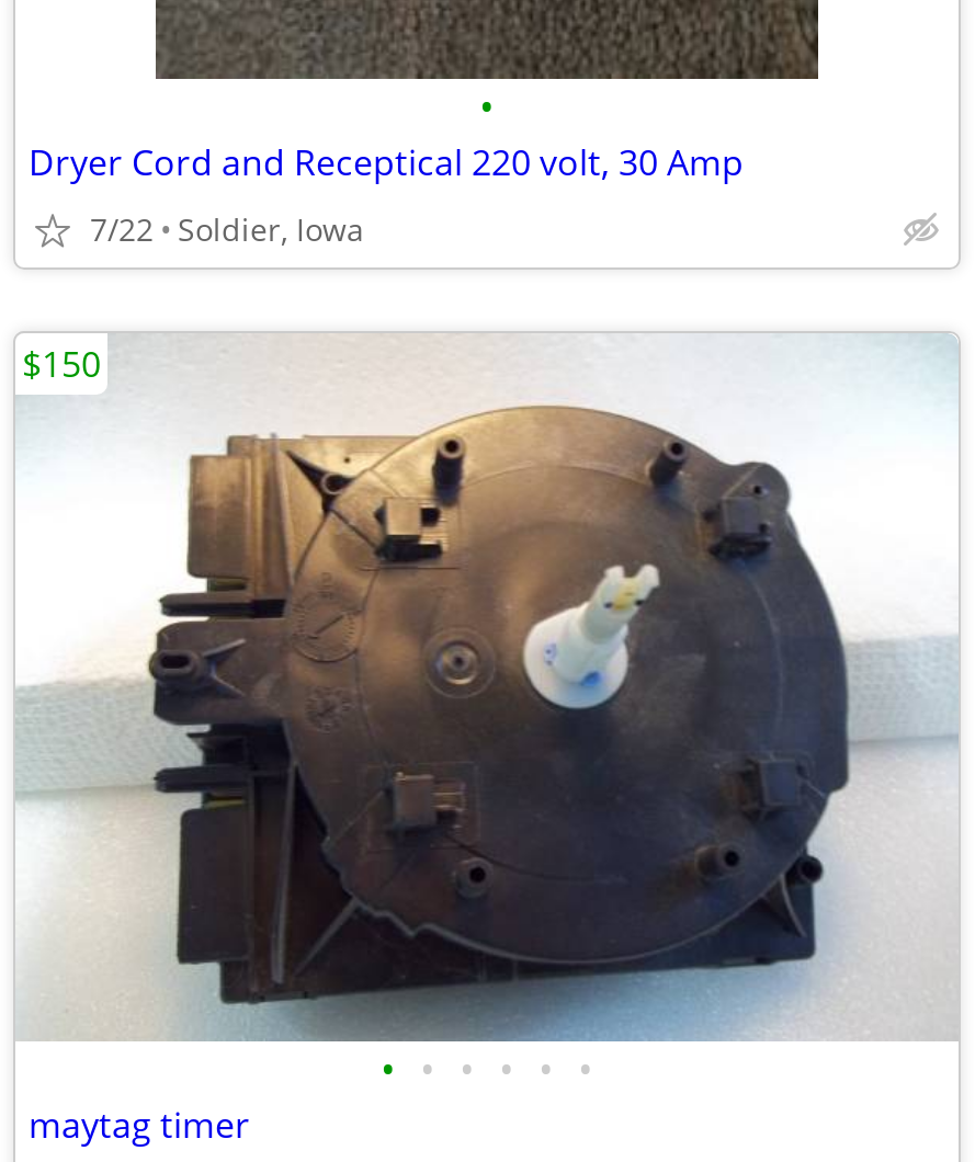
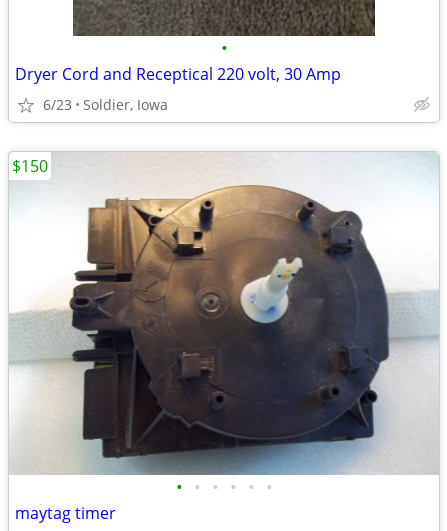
[90,208,364,250] 7/22 Soldier, Iowa -> [43,95,168,114] 6/23 Soldier, Iowa

